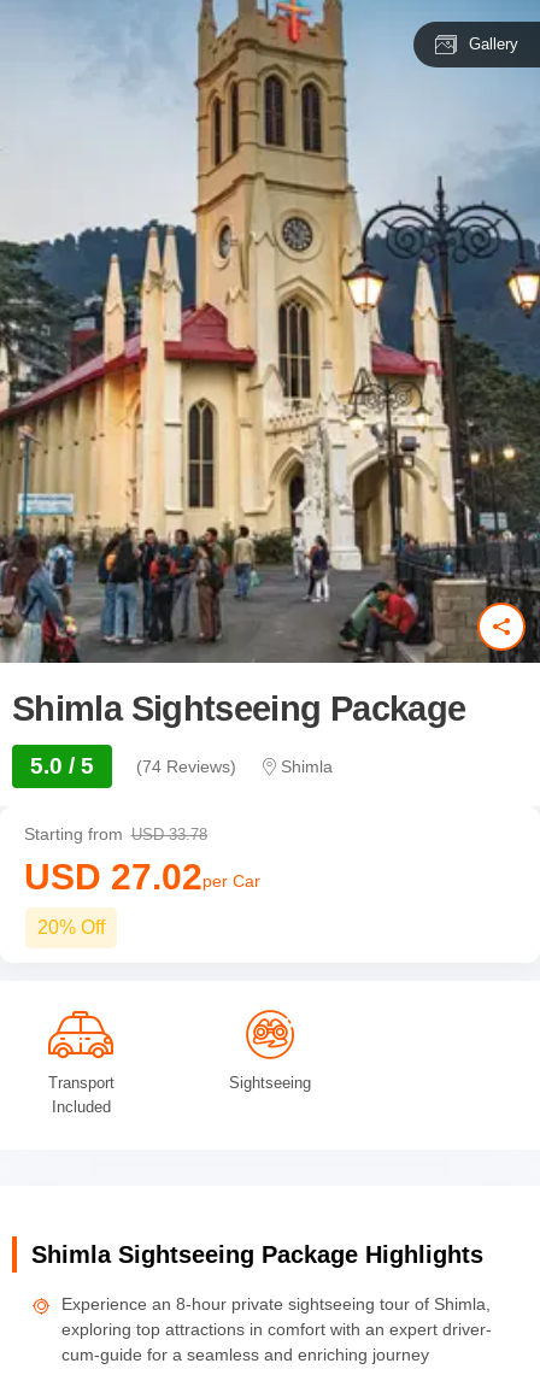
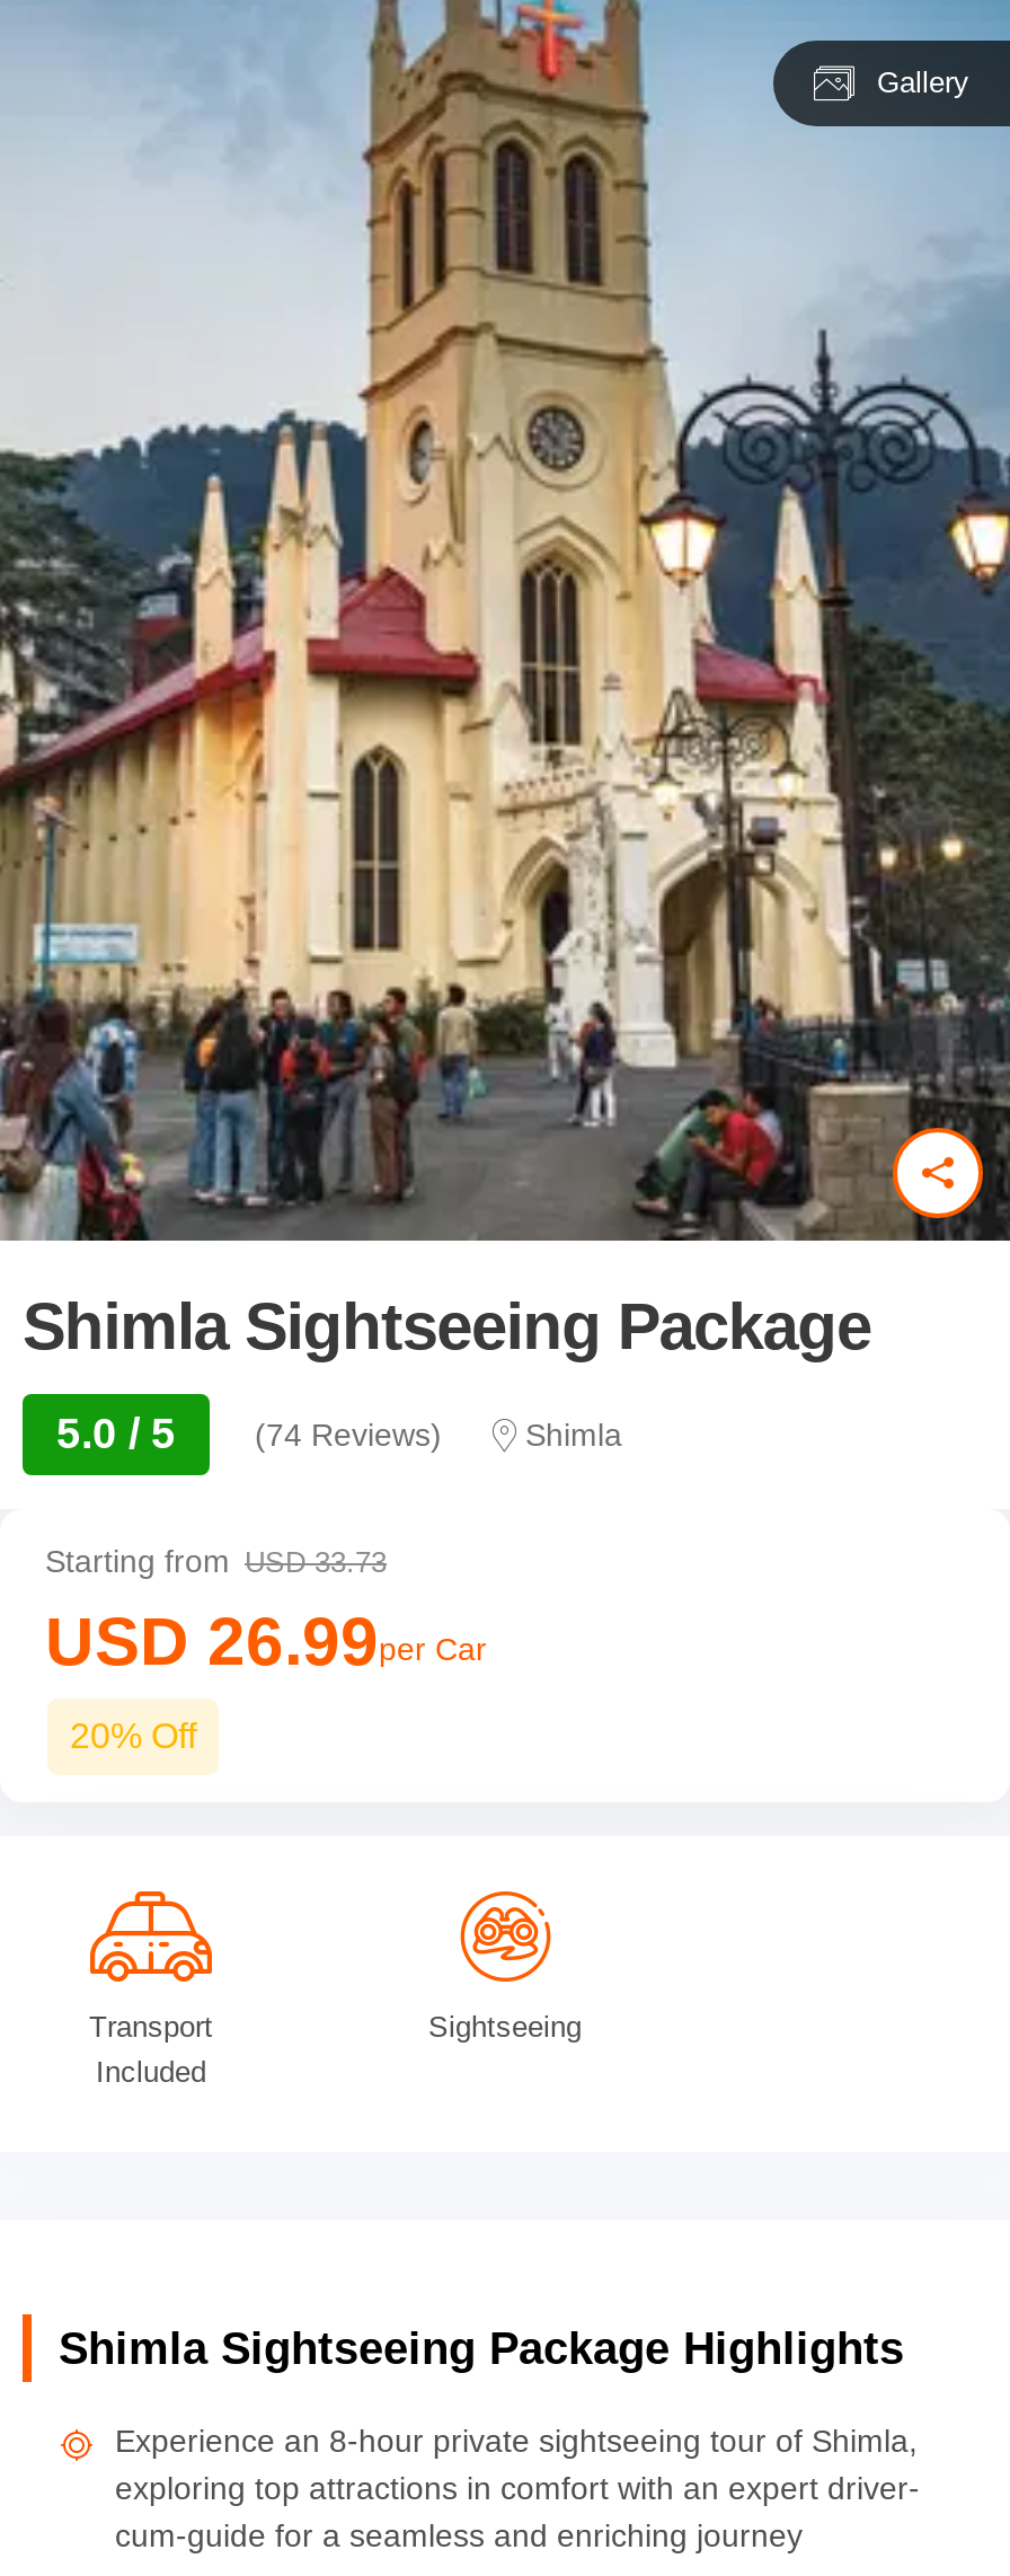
[24,824,207,844] Starting from USD 33.78 -> [45,1543,387,1579] Starting from USD 33.73
[24,857,260,897] USD 27.02per Car -> [45,1604,487,1678] USD 26.99per Car

